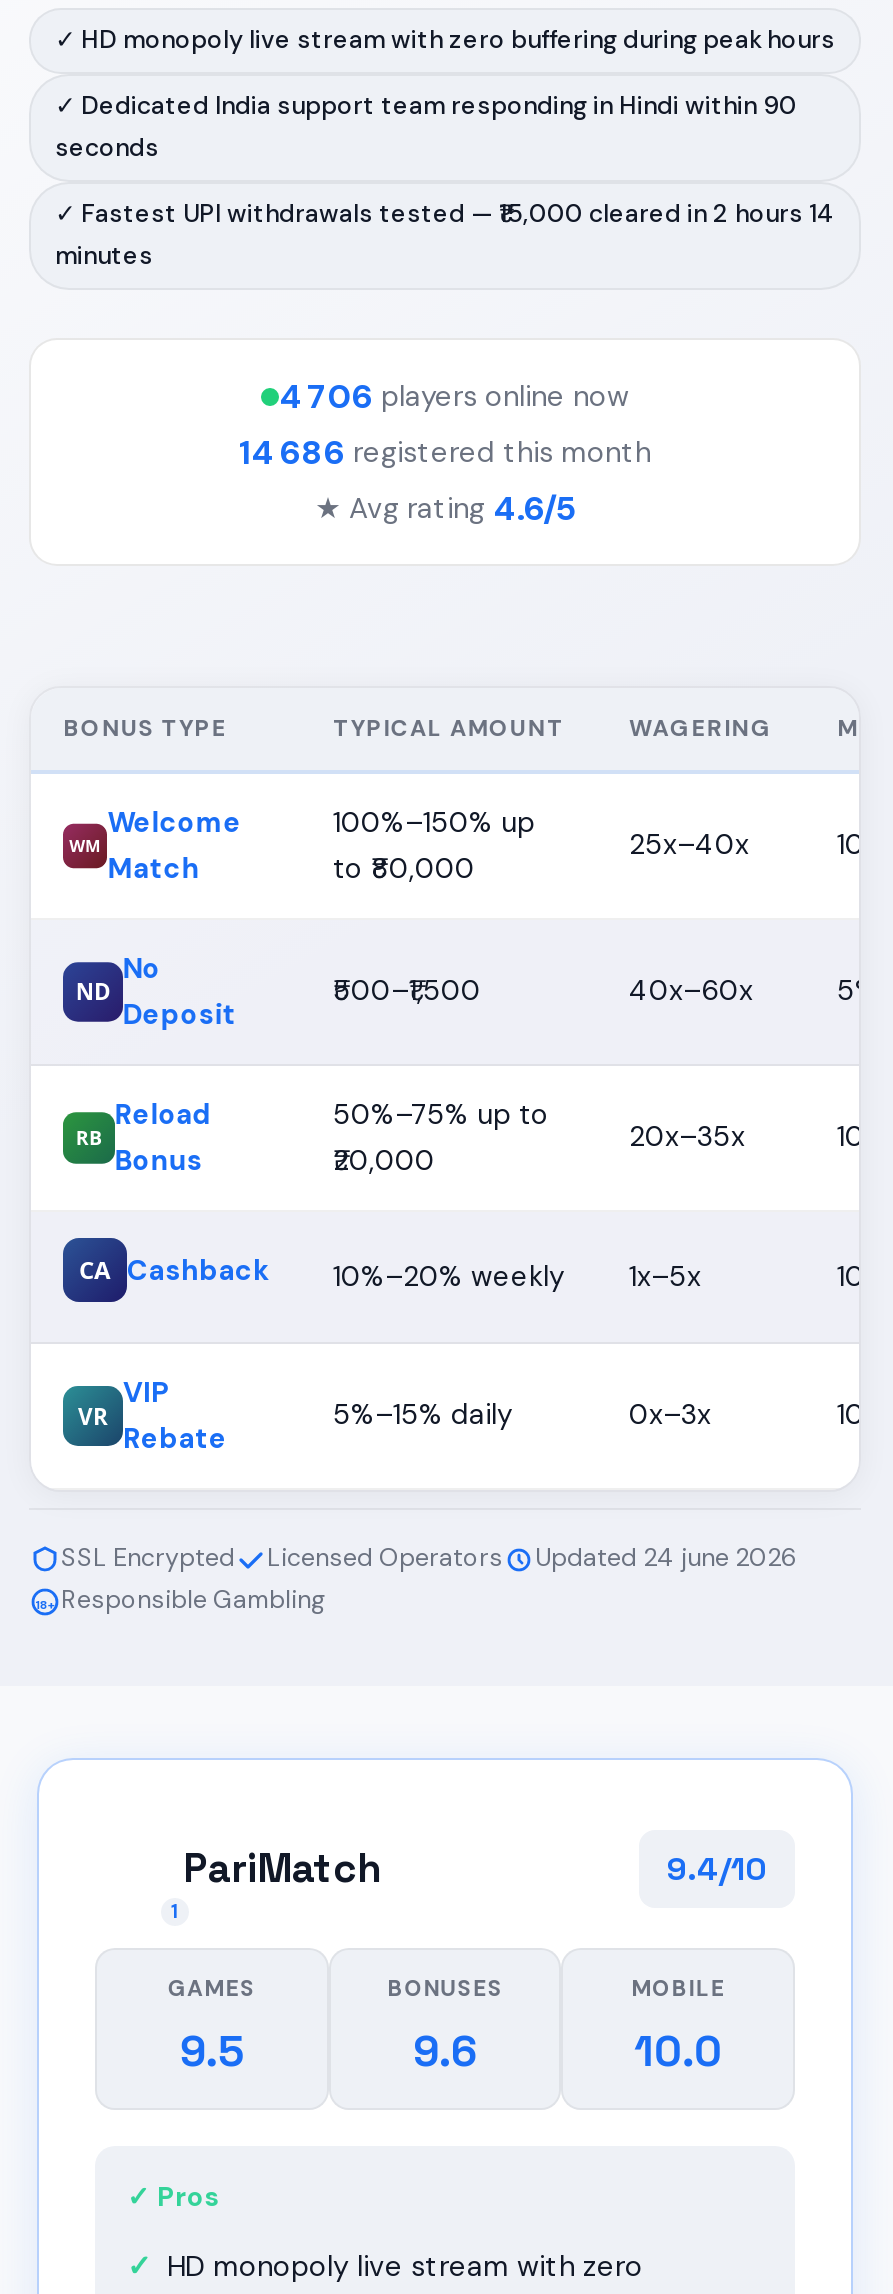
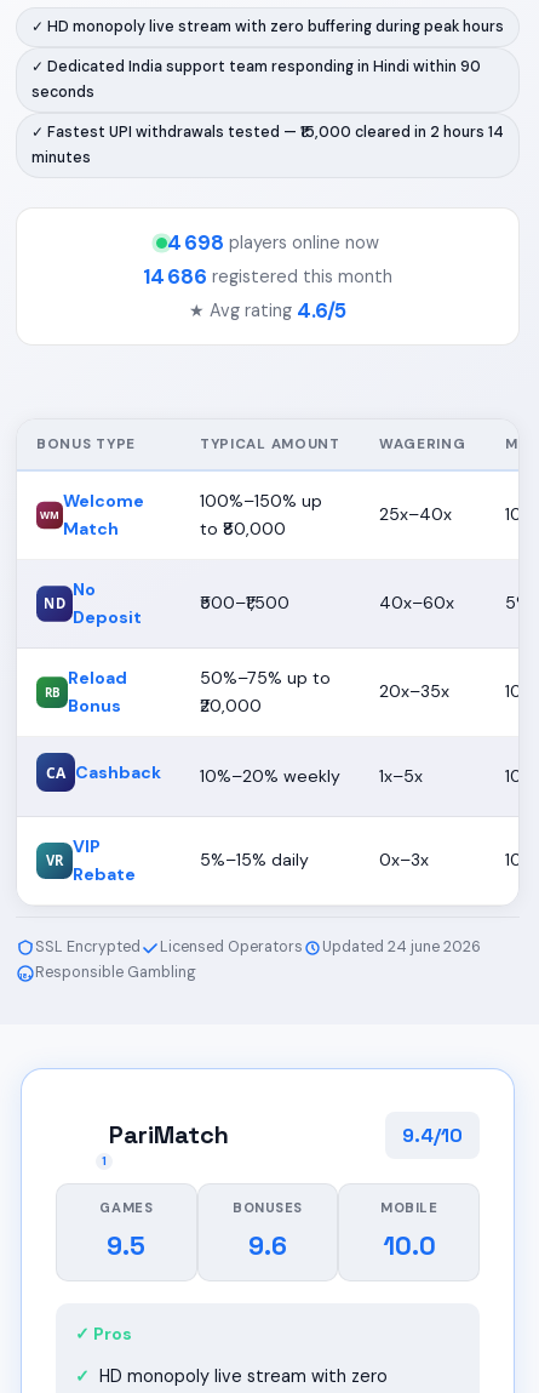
[279,374,629,418] 4 706 players online now -> [167,229,379,256] 4 698 players online now

